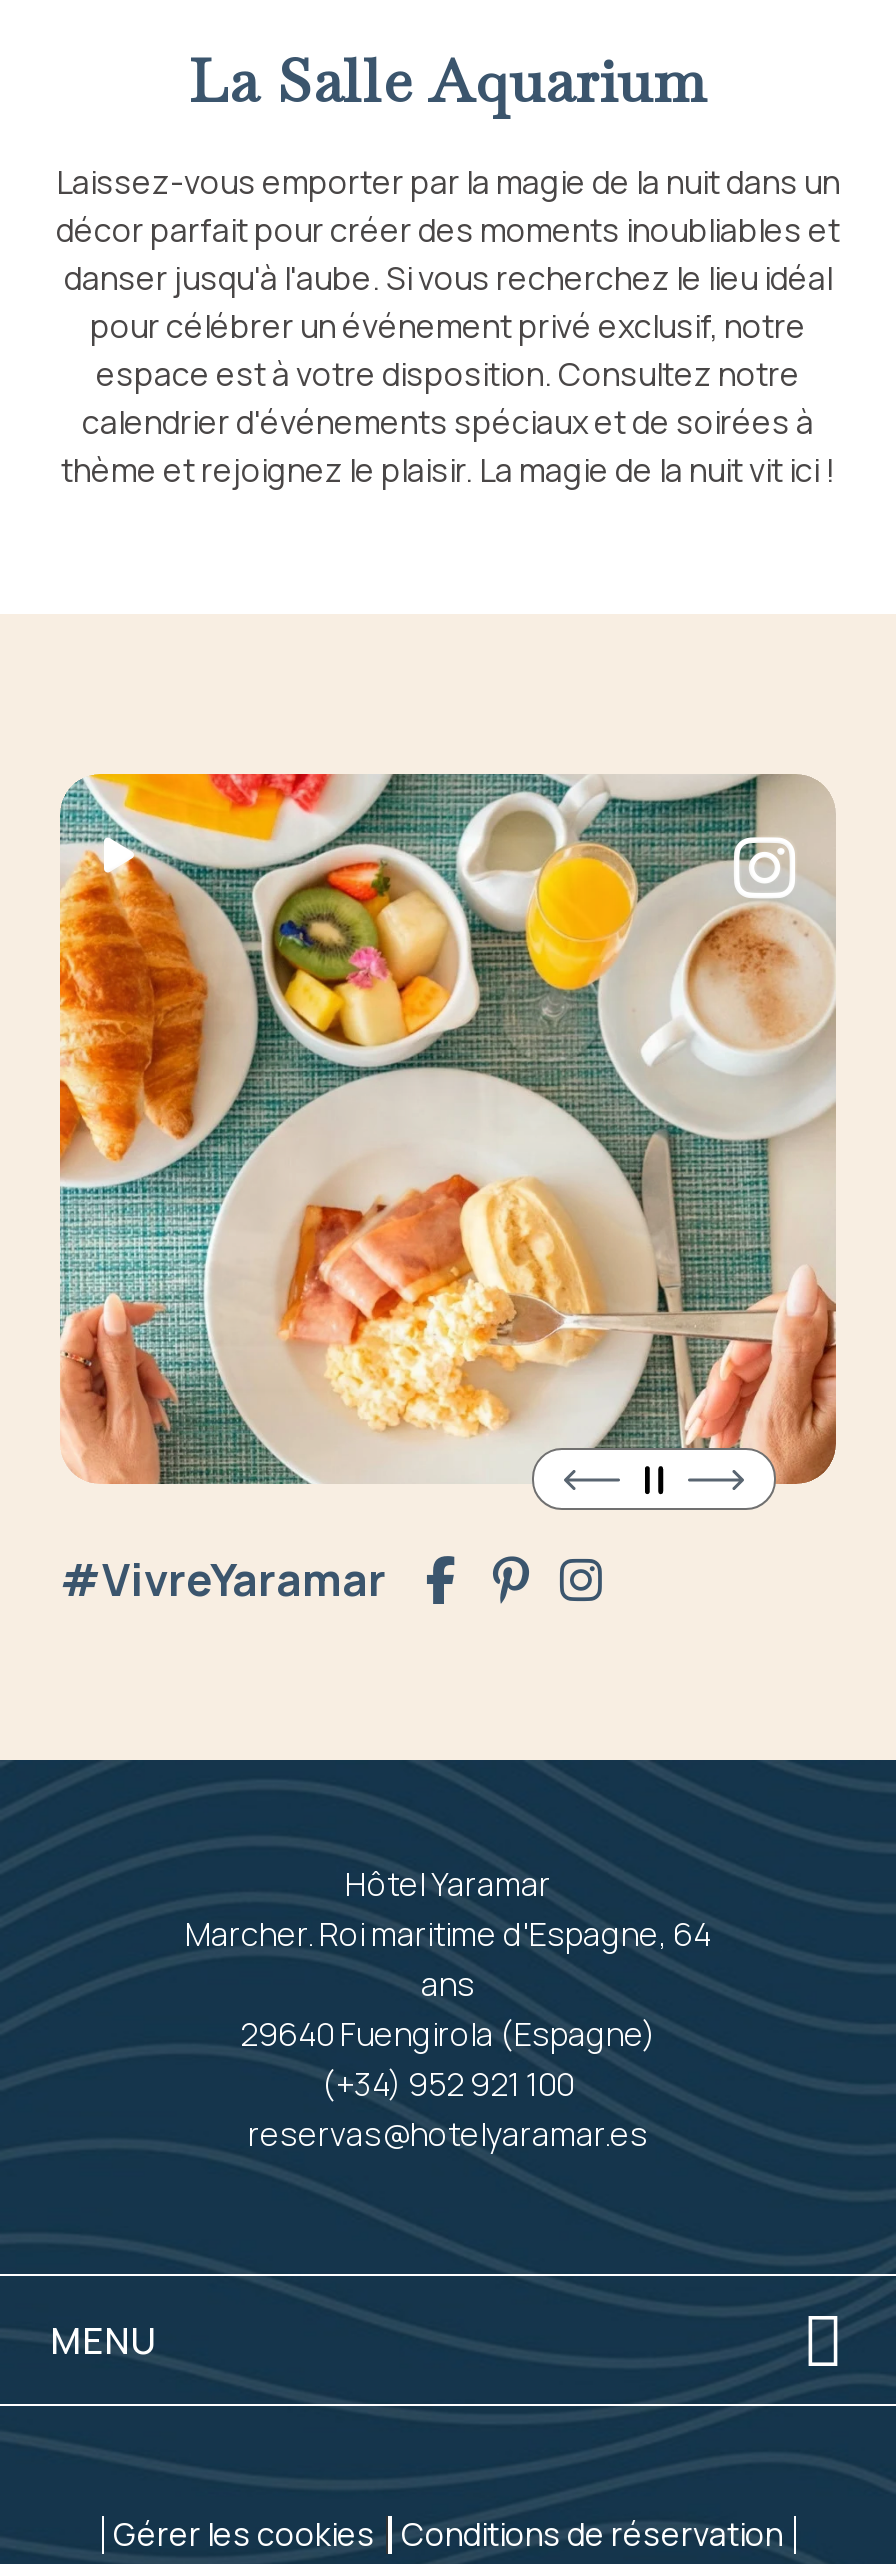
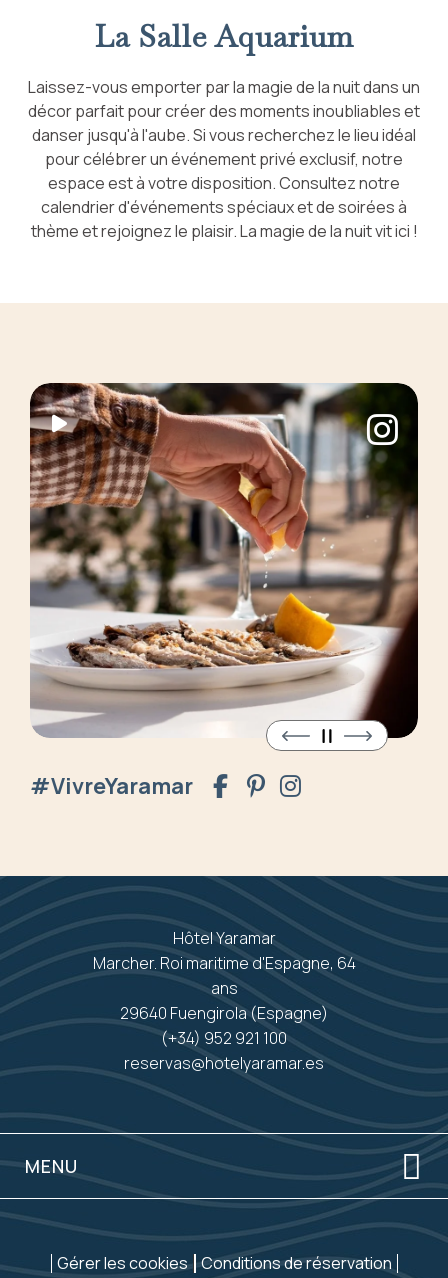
[58,772,838,1486] [image] -> [29,382,419,739] [image]

